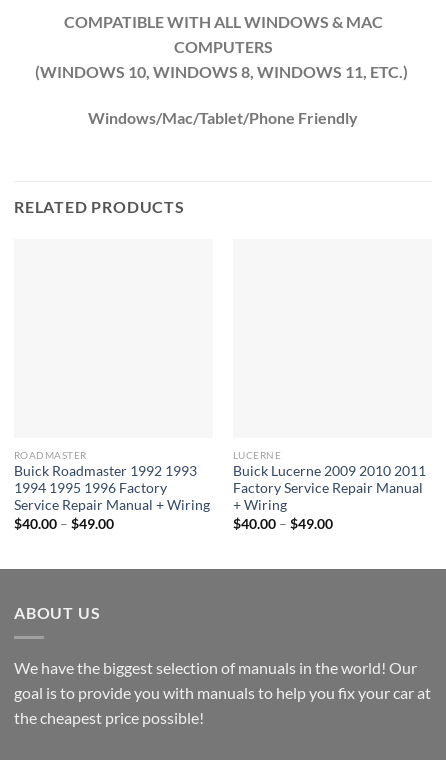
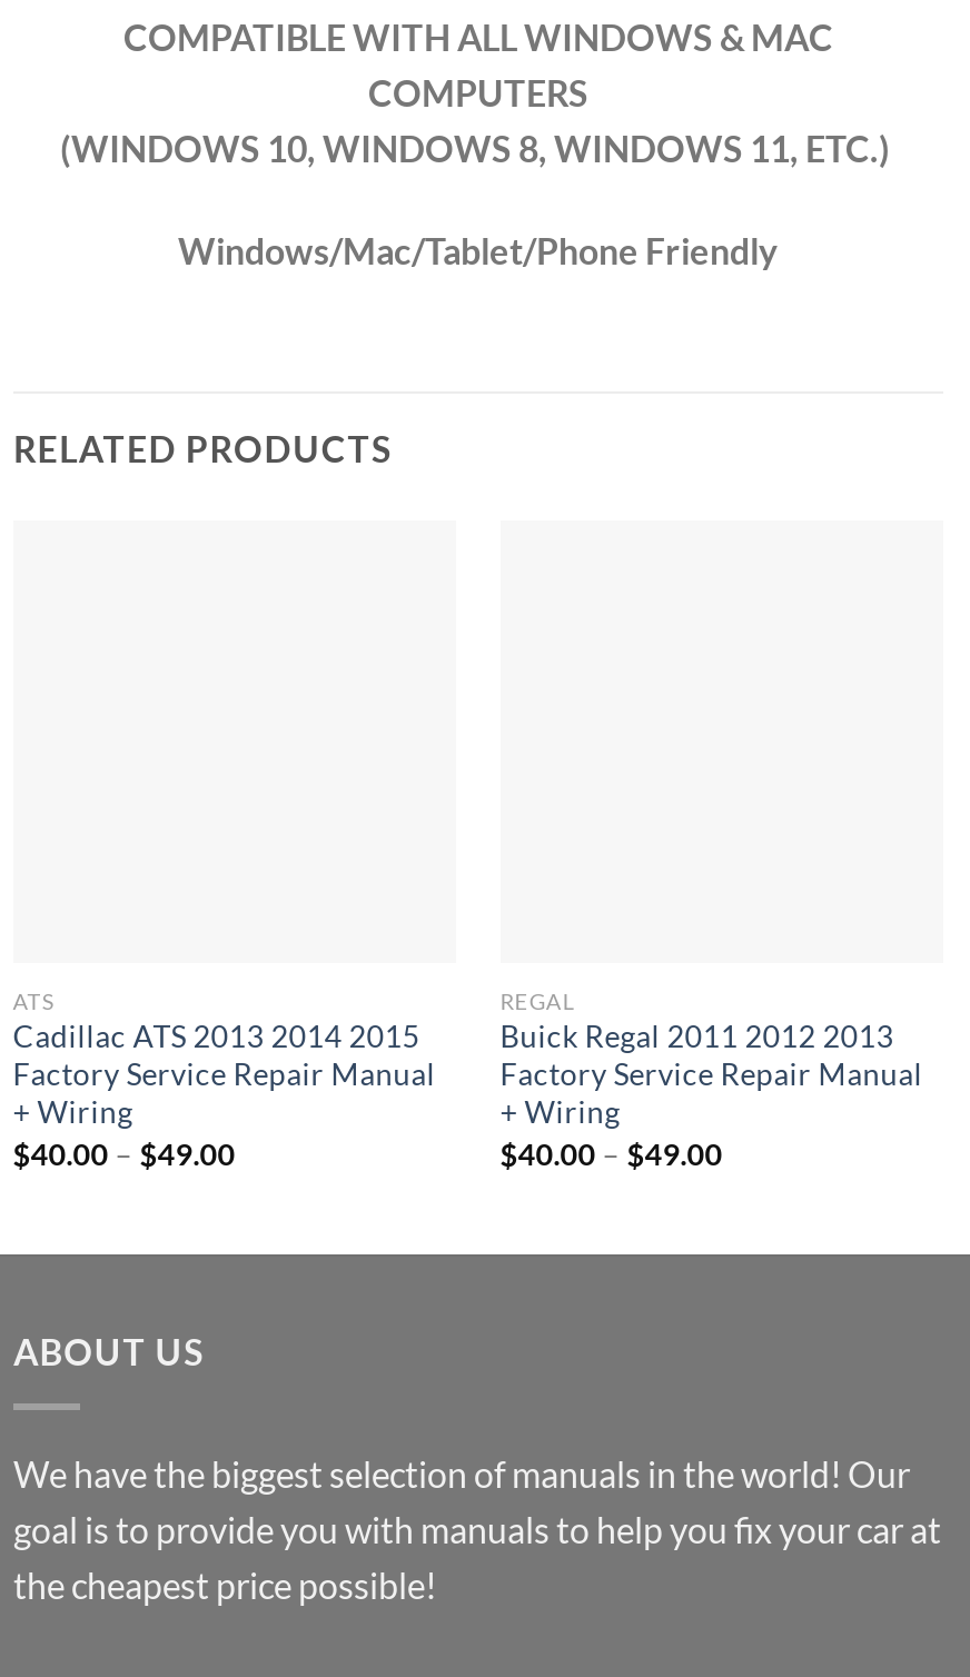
[14,448,210,513] ROADMASTER | Buick Roadmaster 1992 1993 | 1994 1995 1996 Factory | Service Repair Manual + Wiring -> [13,986,436,1130] ATS | Cadillac ATS 2013 2014 2015 | Factory Service Repair Manual | + Wiring
[233,448,426,479] LUCERNE | Buick Lucerne 2009 2010 2011 -> [500,986,894,1055] REGAL | Buick Regal 2011 2012 2013

